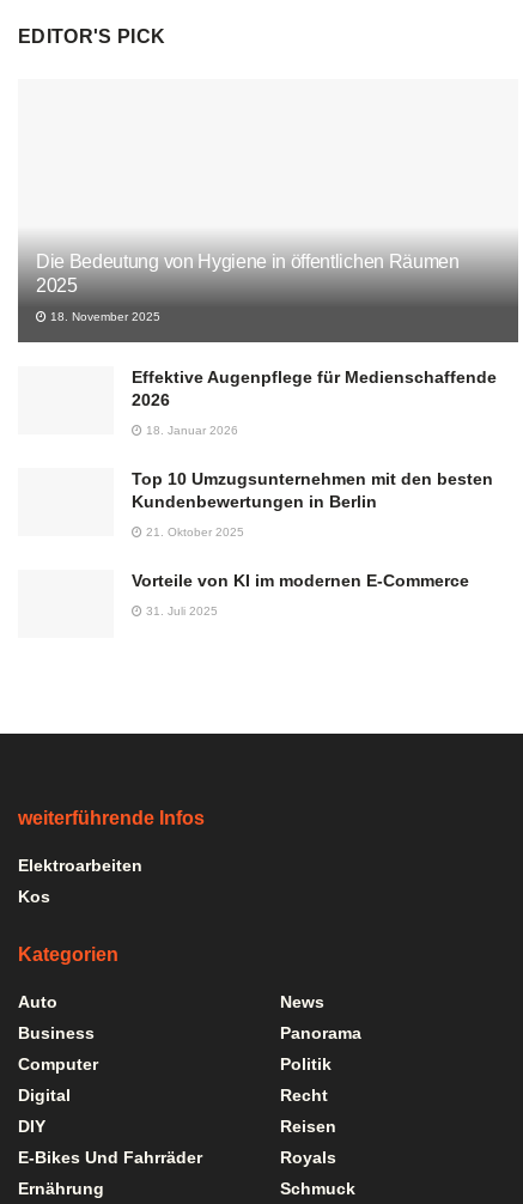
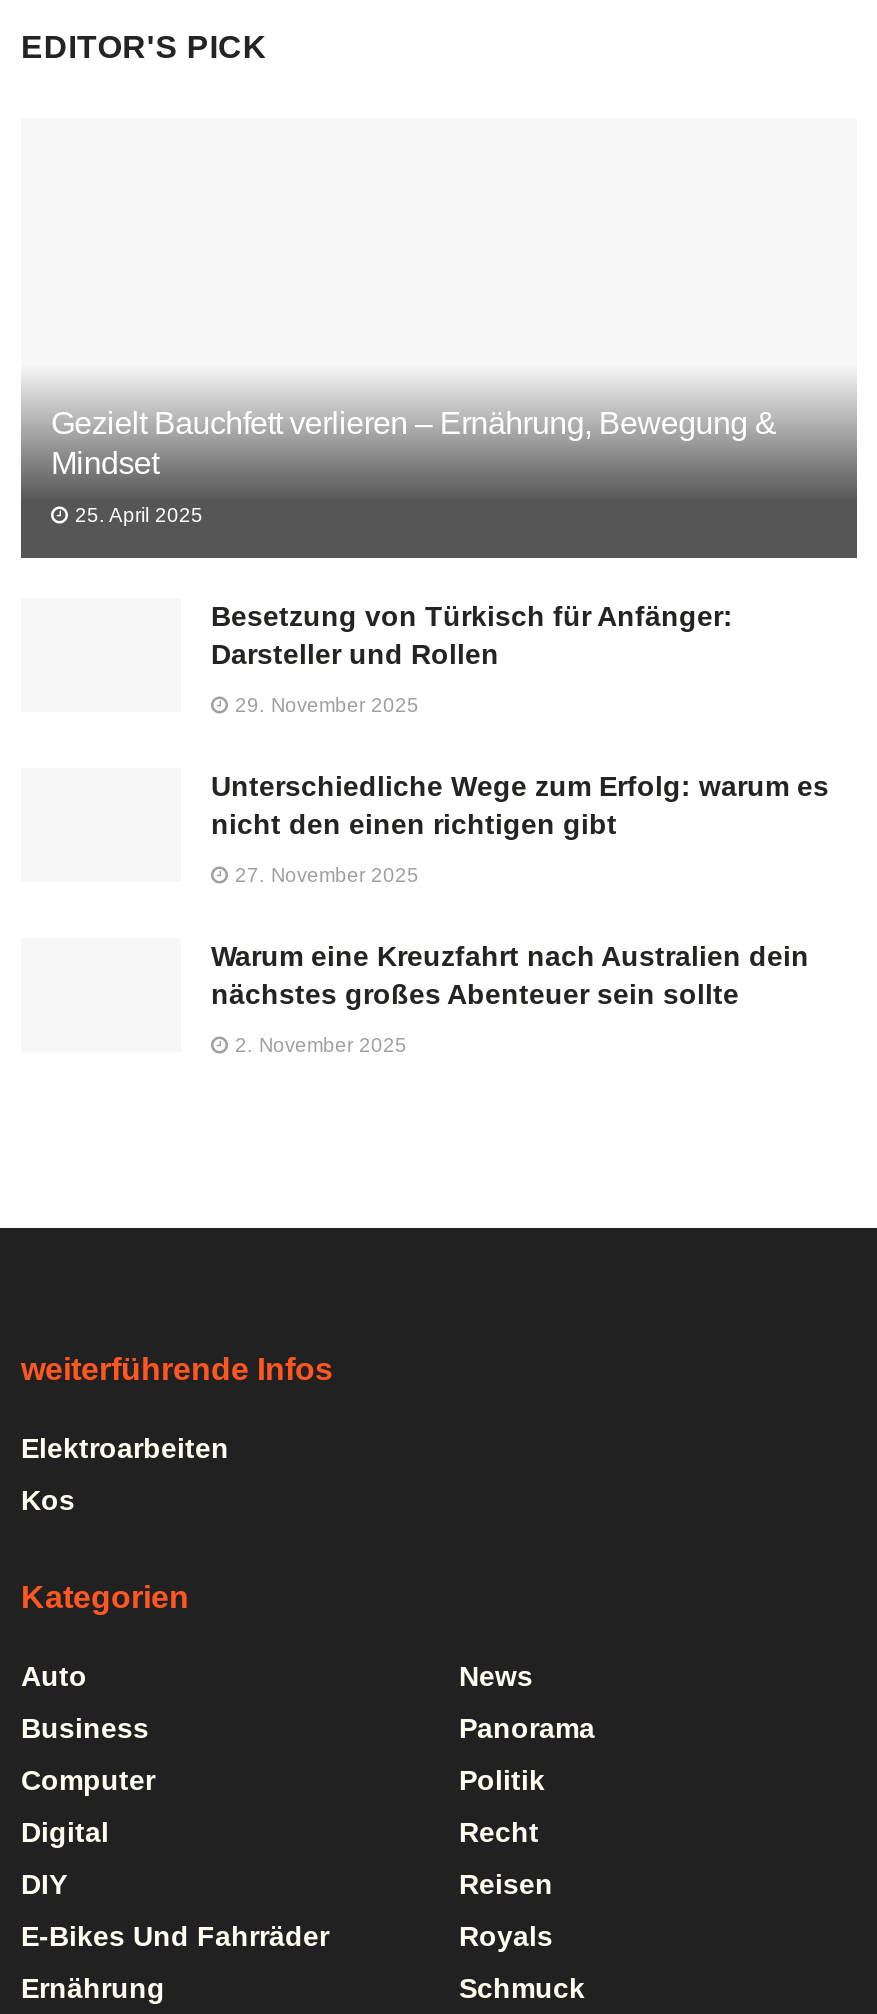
[36,251,459,295] Die Bedeutung von Hygiene in öffentlichen Räumen | 2025 -> [51,405,776,479] Gezielt Bauchfett verlieren – Ernährung, Bewegung & | Mindset
[47,309,160,323] 18. November 2025 -> [69,503,203,525] 25. April 2025
[132,367,497,409] Effektive Augenpflege für Medienschaffende | 2026 -> [211,599,733,669] Besetzung von Türkisch für Anfänger: | Darsteller und Rollen
[142,423,238,436] 18. Januar 2026 -> [229,693,419,715] 29. November 2025
[132,469,493,510] Top 10 Umzugsunternehmen mit den besten | Kundenbewertungen in Berlin -> [211,769,829,839] Unterschiedliche Wege zum Erfolg: warum es | nicht den einen richtigen gibt
[142,525,244,538] 21. Oktober 2025 -> [229,863,419,885] 27. November 2025
[132,570,469,589] Vorteile von KI im modernen E-Commerce -> [211,939,809,1009] Warum eine Kreuzfahrt nach Australien dein | nächstes großes Abenteuer sein sollte
[142,604,218,617] 31. Juli 2025 -> [229,1033,407,1055] 2. November 2025

